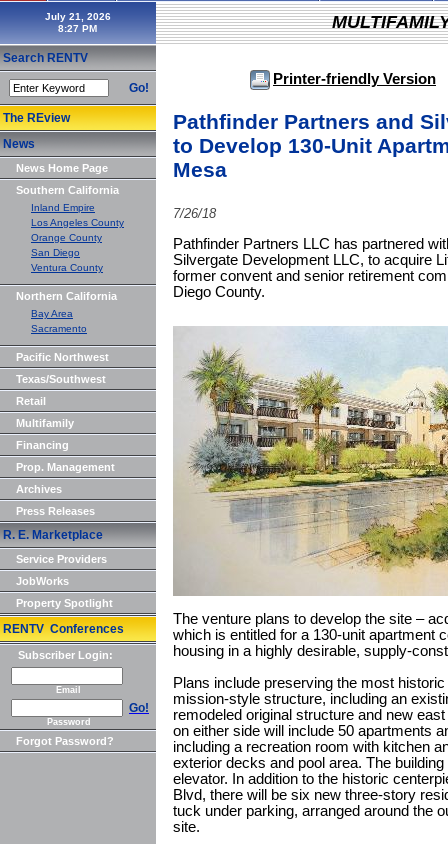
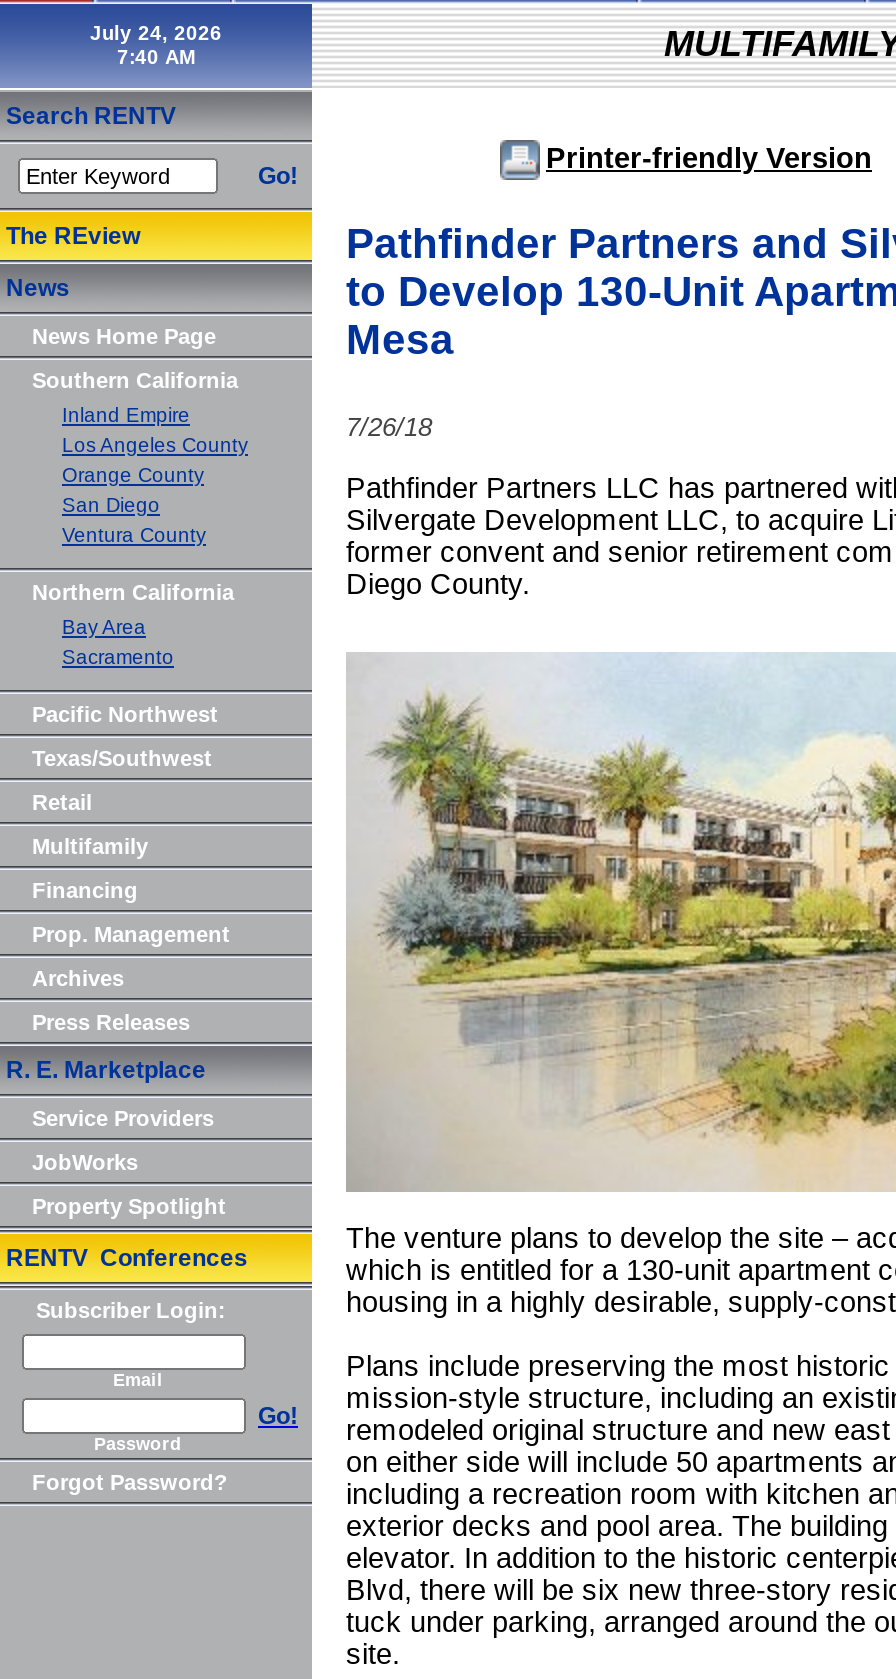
[45,11,111,22] July 21, 2026 -> [90,22,222,44] July 24, 2026

